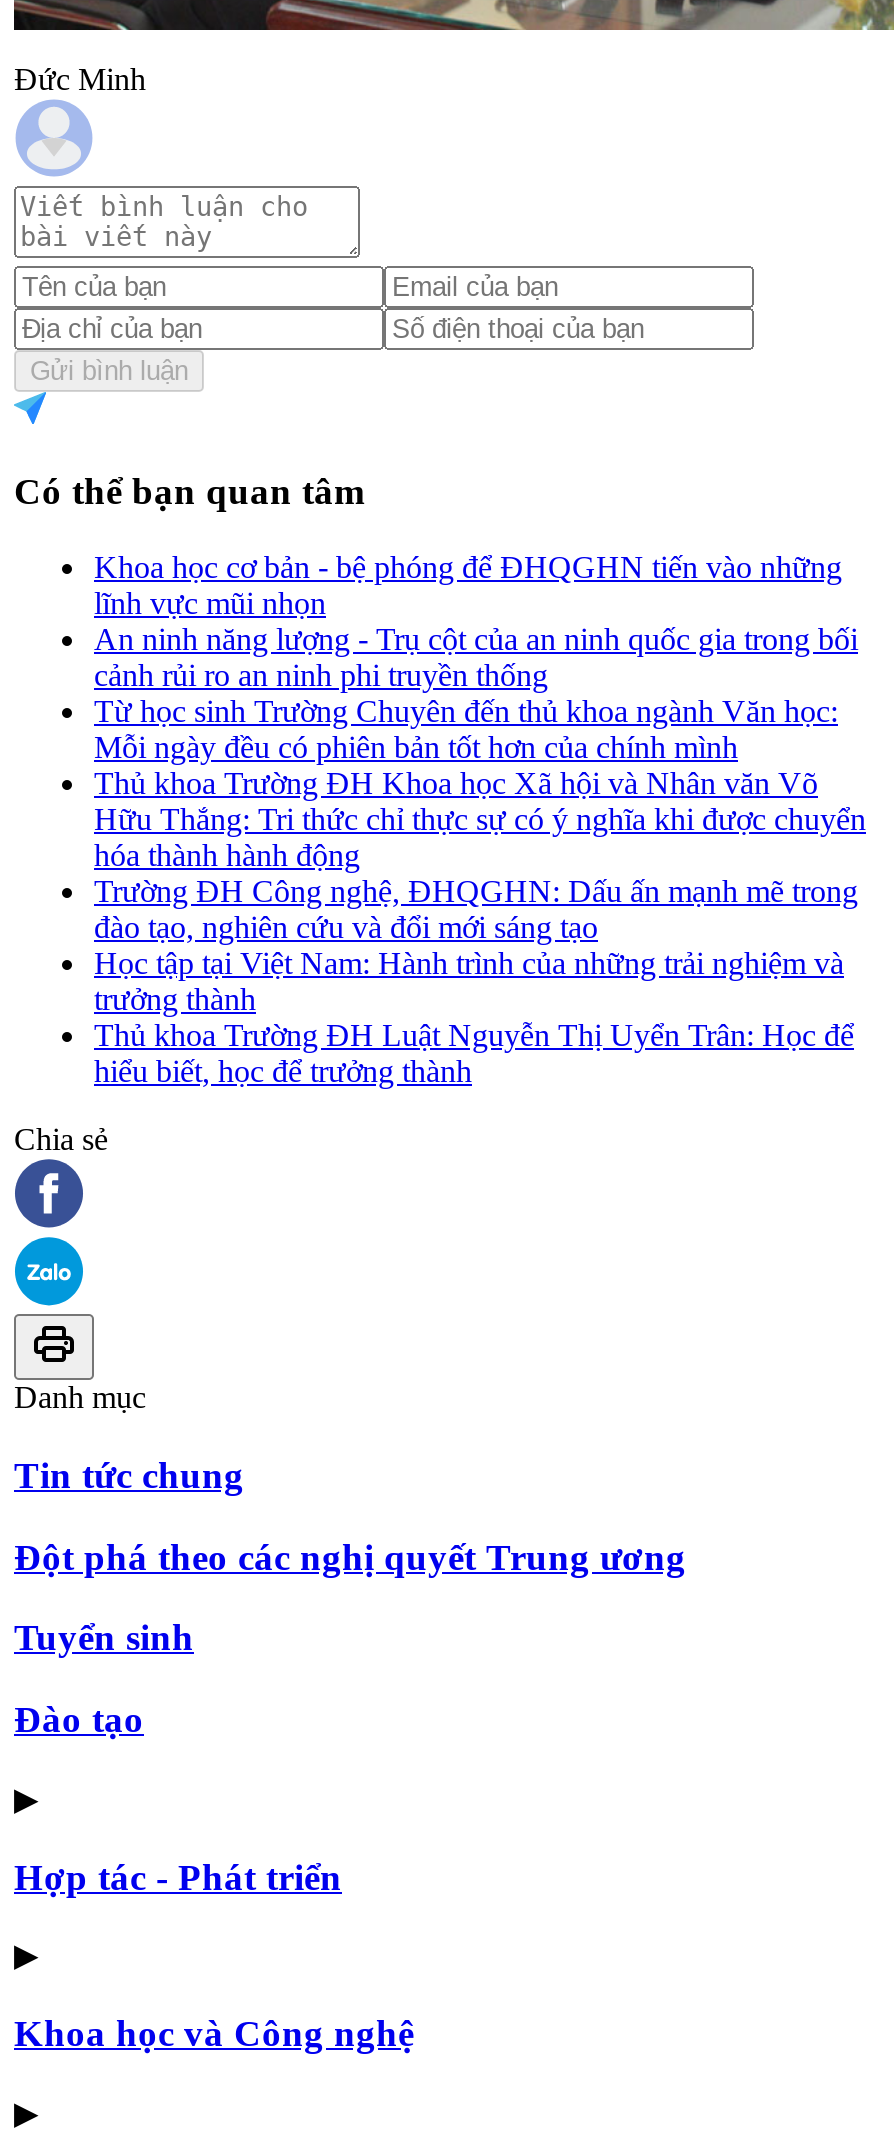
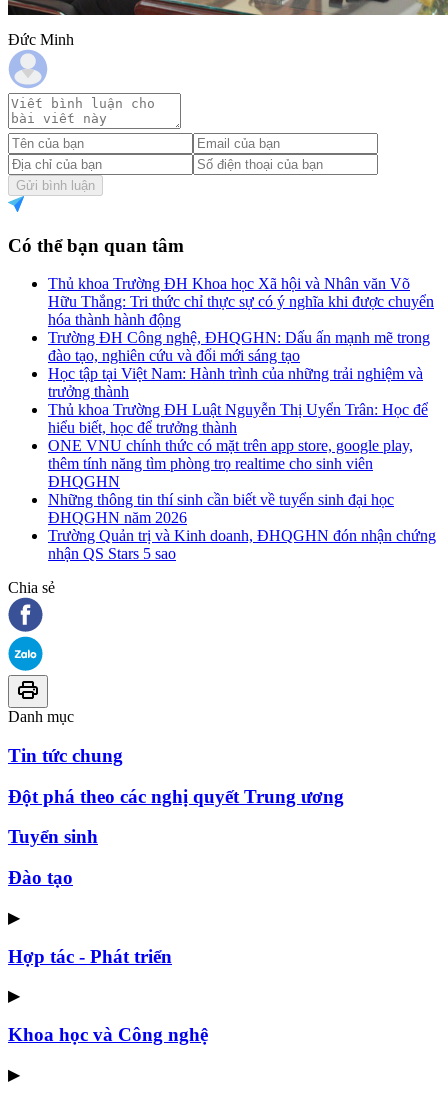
[94,550,858,764] Khoa học cơ bản - bệ phóng để ĐHQGHN tiến vào những | lĩnh vực mũi nhọn | An ninh năng lượng - Trụ cột của an ninh quốc gia trong bối | cảnh rủi ro an ninh phi truyền thống | Từ học sinh Trường Chuyên đến thủ khoa ngành Văn học: | Mỗi ngày đều có phiên bản tốt hơn của chính mình -> none
moved [94,766,866,1088] -> [48,275,434,436]: Thủ khoa Trường ĐH Khoa học Xã hội và Nhân văn Võ | Hữu Thắng: Tri thức chỉ thực sự có ý nghĩa khi được chuyển | hóa thành hành động | ... | Thủ khoa Trường ĐH Luật Nguyễn Thị Uyển Trân: Học để | hiểu biết, học để trưởng thành
none -> [48,437,436,562] ONE VNU chính thức có mặt trên app store, google play, | thêm tính năng tìm phòng trọ realtime cho sinh viên | ĐHQGHN | Những thông tin thí sinh cần biết về tuyển sinh đại học | ĐHQGHN năm 2026 | Trường Quản trị và Kinh doanh, ĐHQGHN đón nhận chứng | nhận QS Stars 5 sao

